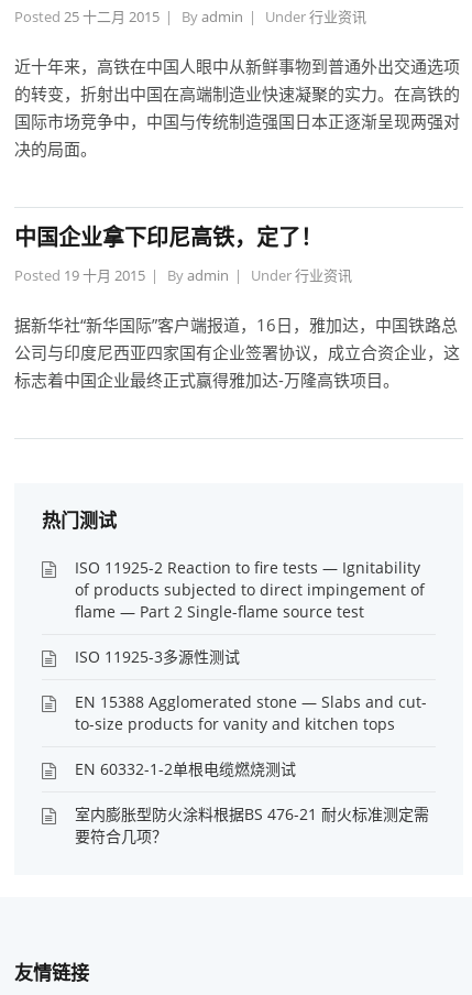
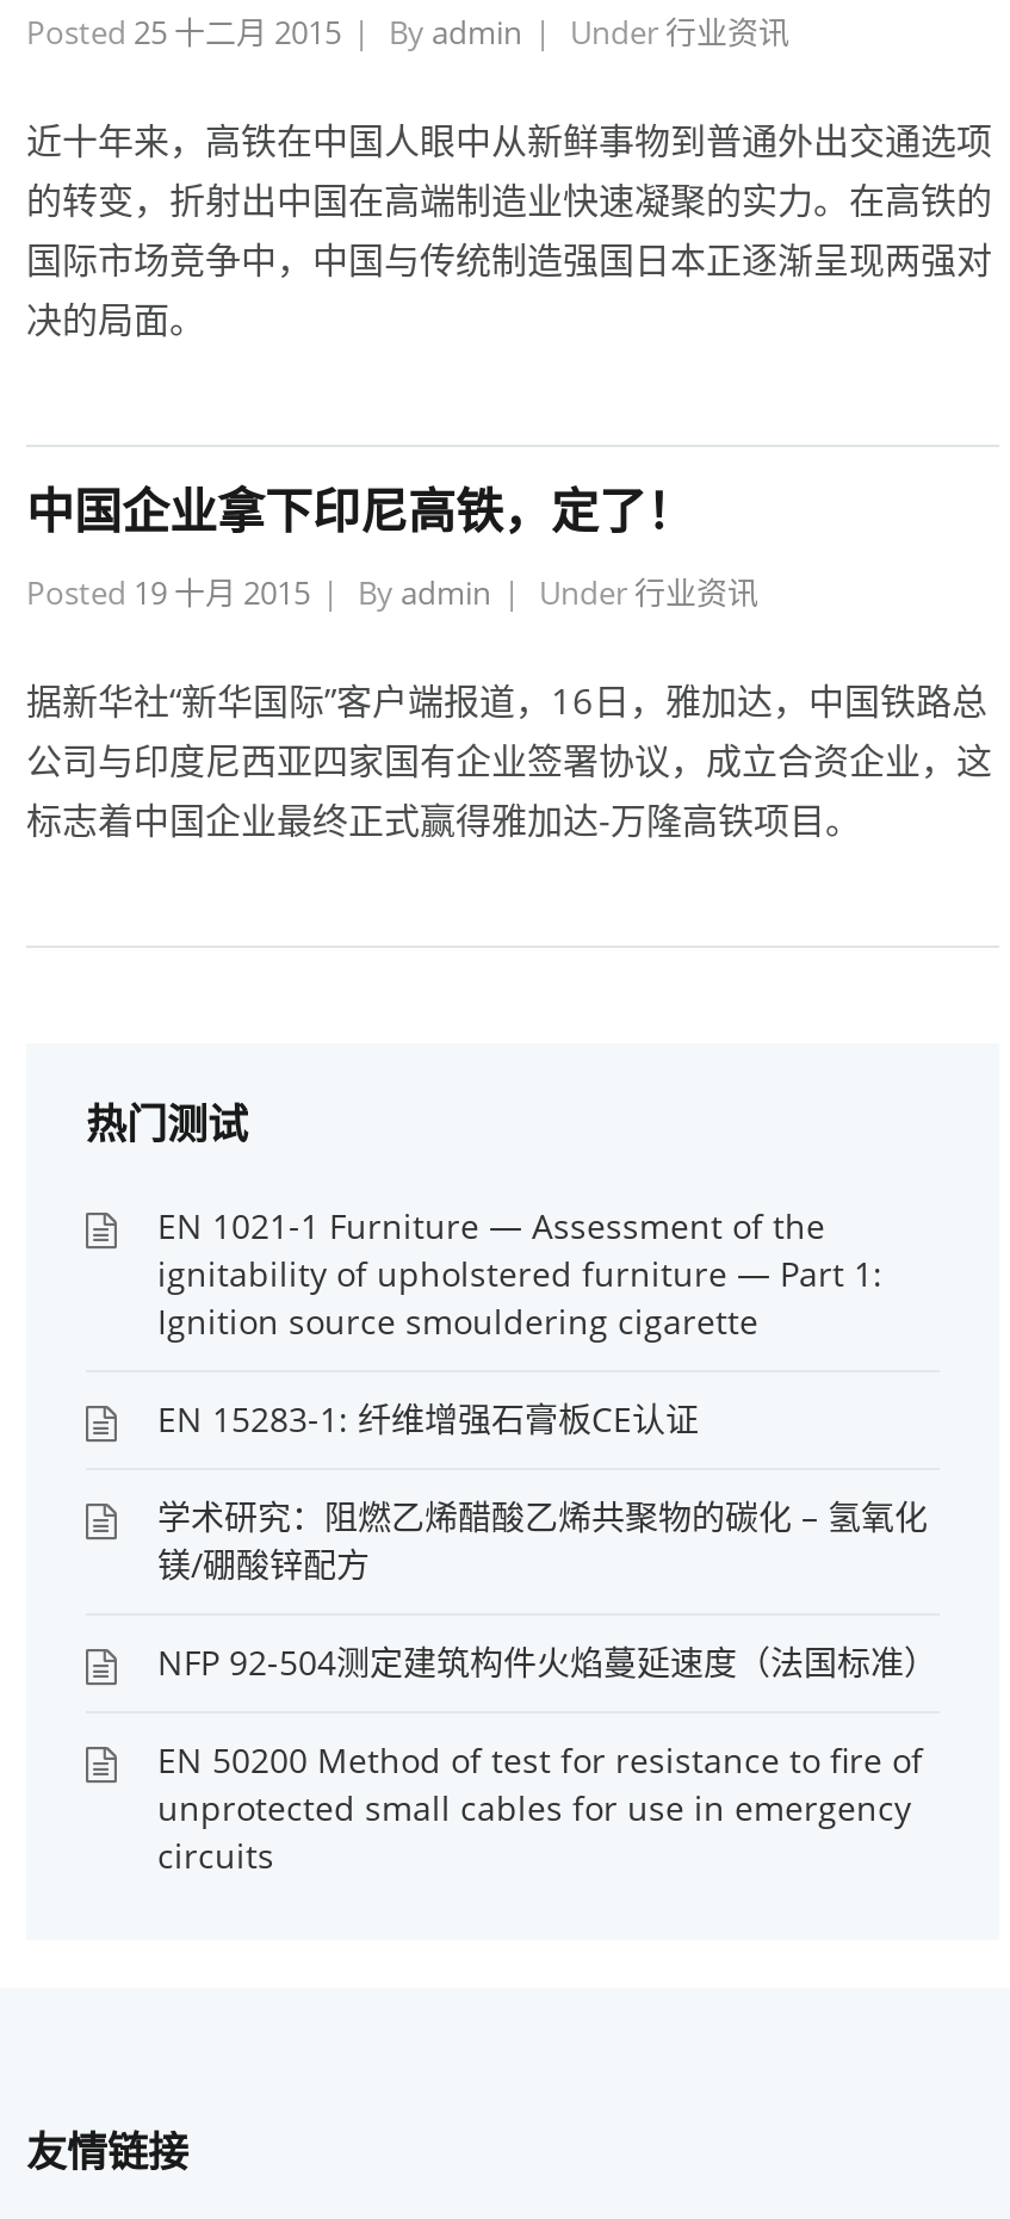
[75,557,425,622] ISO 11925-2 Reaction to fire tests — Ignitability | of products subjected to direct impingement of | flame — Part 2 Single-flame source test -> [157,1203,882,1344] EN 1021-1 Furniture — Assessment of the | ignitability of upholstered furniture — Part 1: | Ignition source smouldering cigarette
[75,646,240,667] ISO 11925-3多源性测试 -> [157,1396,699,1442] EN 15283-1: 纤维增强石膏板CE认证
[75,691,427,734] EN 15388 Agglomerated stone — Slabs and cut- | to-size products for vanity and kitchen tops -> [157,1494,928,1587] 学术研究：阻燃乙烯醋酸乙烯共聚物的碳化 – 氢氧化 | 镁/硼酸锌配方
[75,758,296,779] EN 60332-1-2单根电缆燃烧测试 -> [157,1640,937,1685] NFP 92-504测定建筑构件火焰蔓延速度（法国标准）
[75,803,429,846] 室内膨胀型防火涂料根据BS 476-21 耐火标准测定需 | 要符合几项？ -> [157,1737,923,1878] EN 50200 Method of test for resistance to fire of | unprotected small cables for use in emergency | circuits

